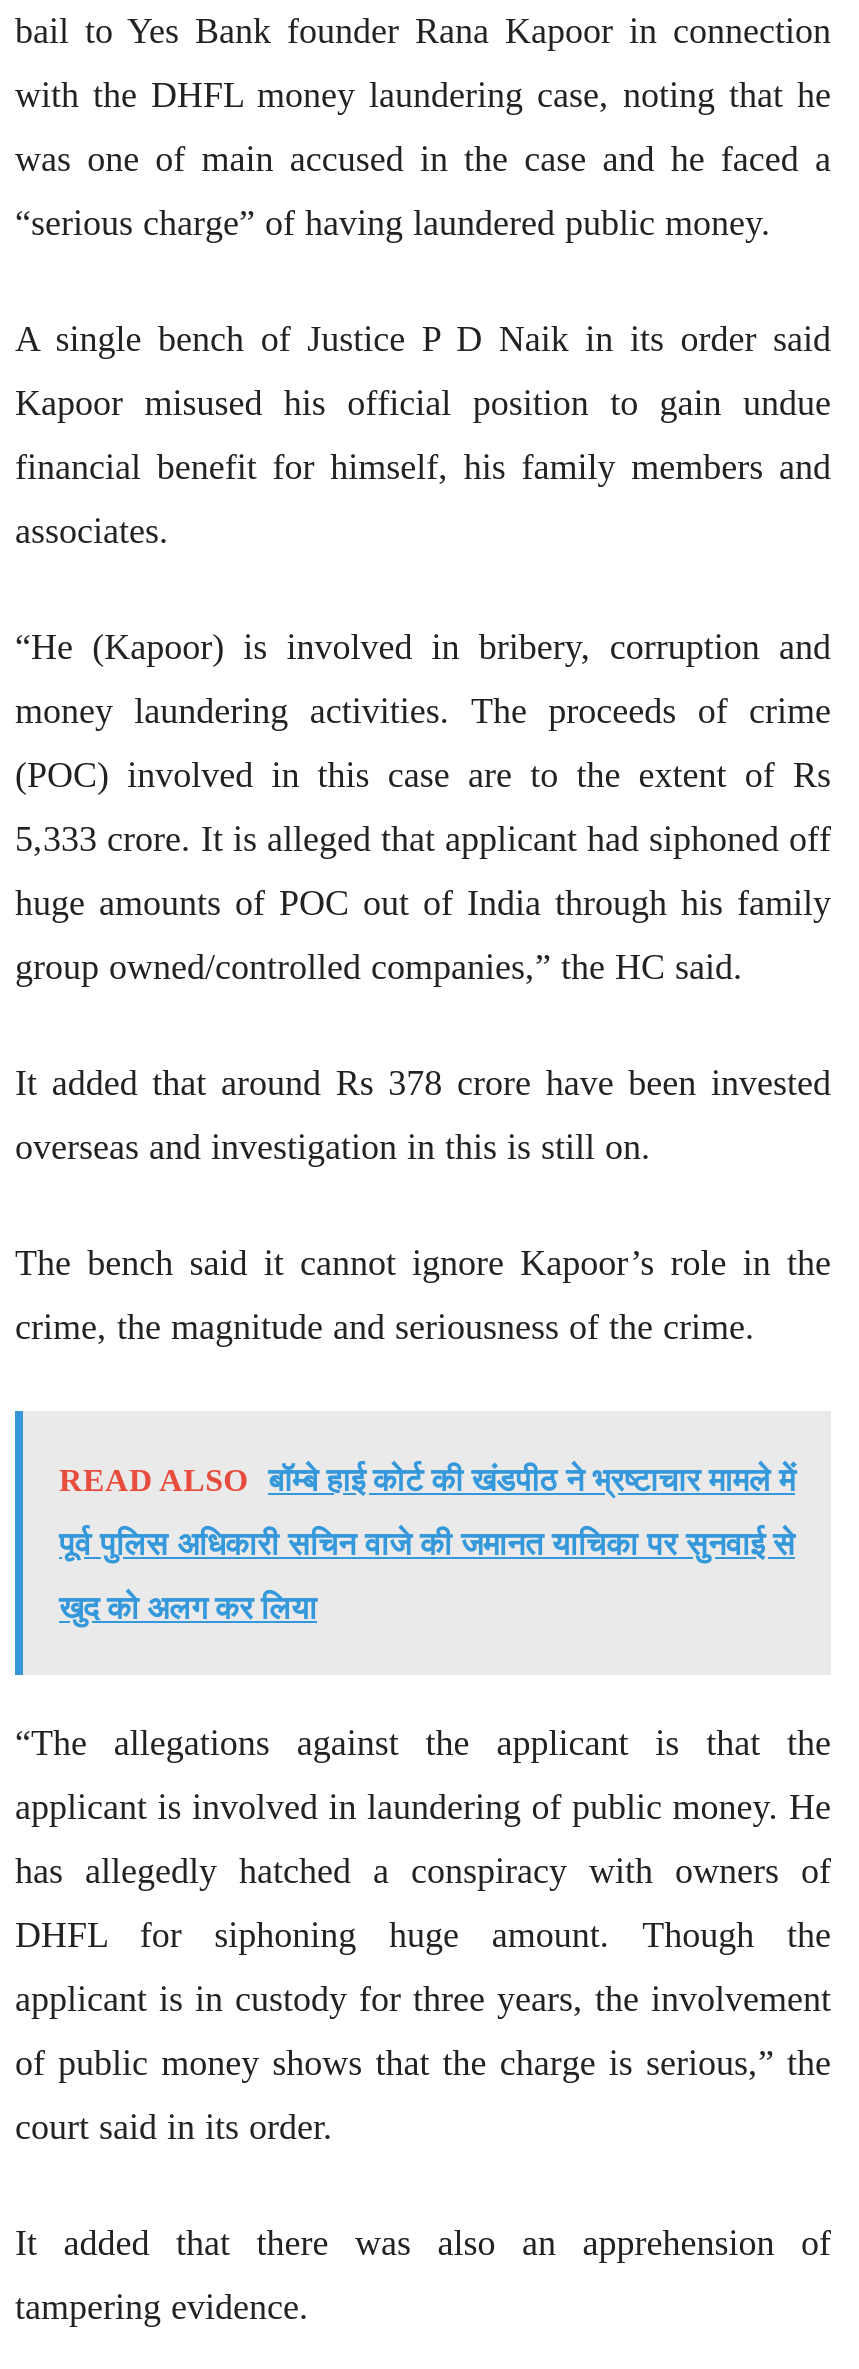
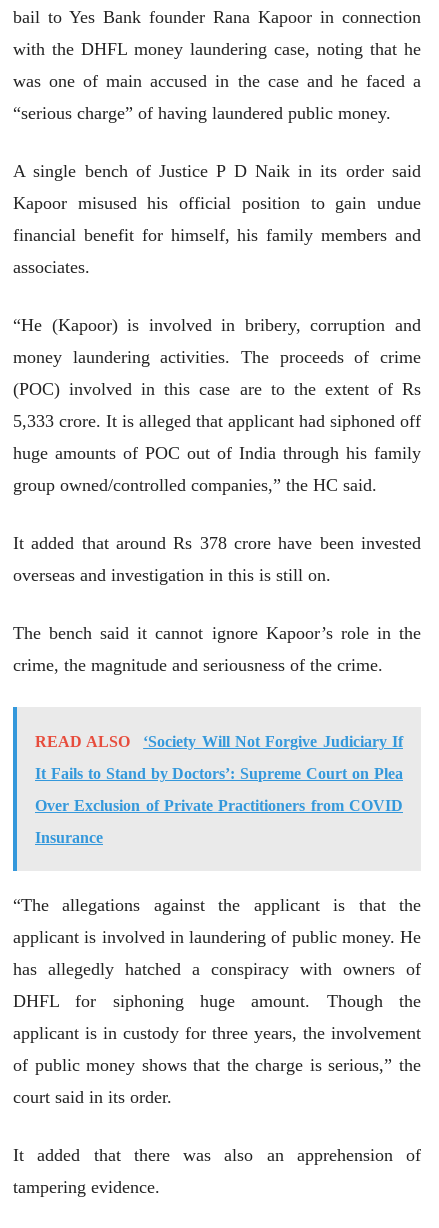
[59,1463,795,1625] बॉम्बे हाई कोर्ट की खंडपीठ ने भ्रष्टाचार मामले में | पूर्व पुलिस अधिकारी सचिन वाजे की जमानत याचिका पर सुनवाई से | खुद को अलग कर लिया -> [35,733,403,846] ‘Society Will Not Forgive Judiciary If | It Fails to Stand by Doctors’: Supreme Court on Plea | Over Exclusion of Private Practitioners from COVID | Insurance

